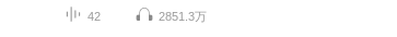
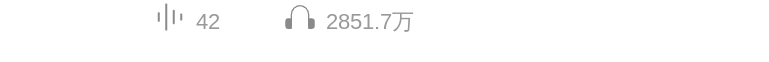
[159,10,207,23] 2851.3万 -> [326,9,414,33] 2851.7万

